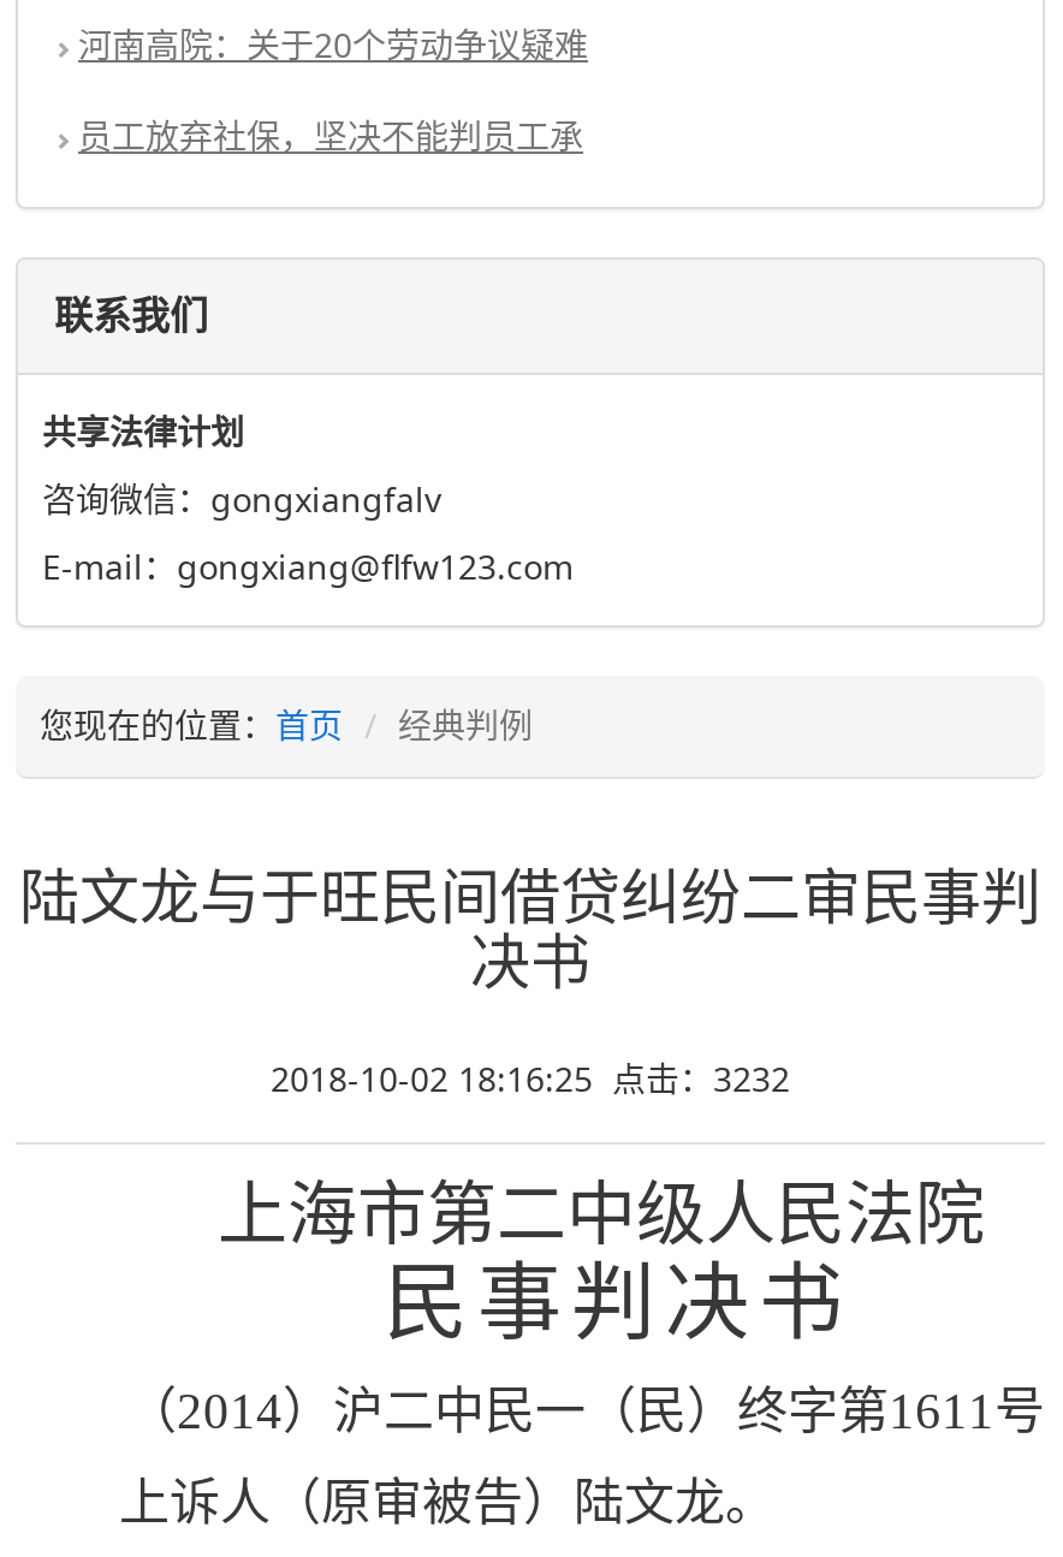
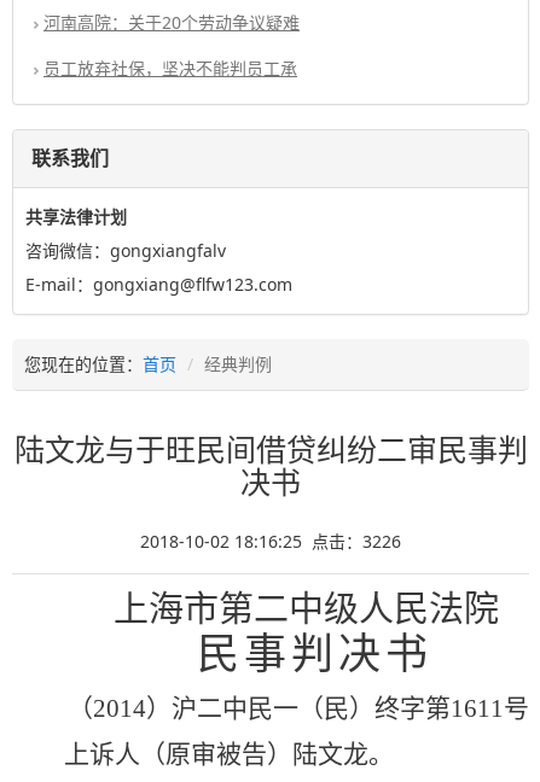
[271,1056,790,1101] 2018-10-02 18:16:25 点击：3232 -> [140,530,401,553] 2018-10-02 18:16:25 点击：3226

